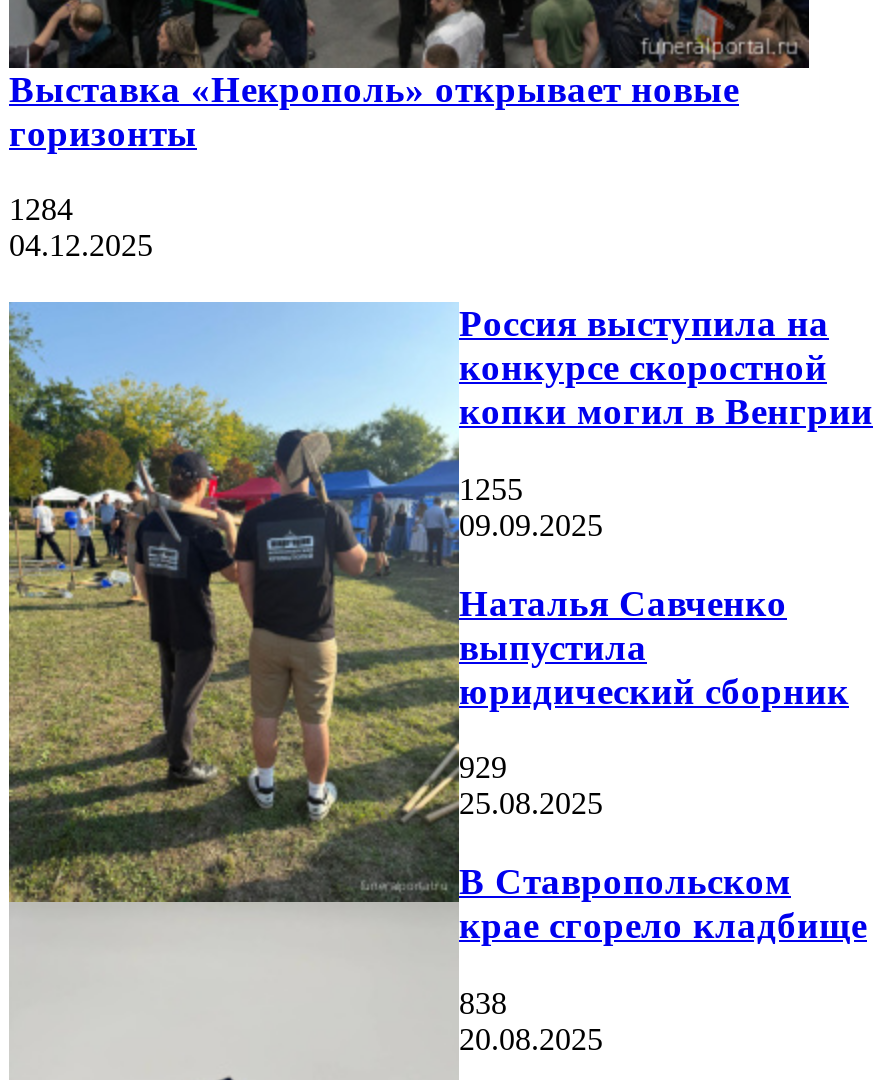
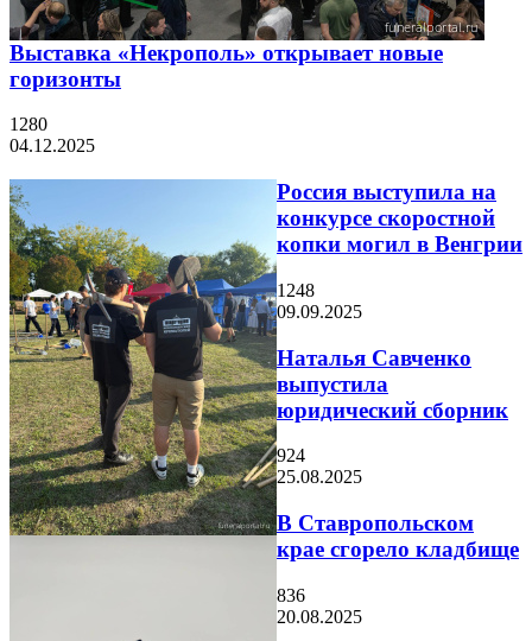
[9,193,73,227] 1284 -> [9,114,47,135] 1280
[459,472,523,506] 1255 -> [277,280,315,300] 1248
[459,751,507,785] 929 -> [277,445,305,466] 924
[459,986,507,1020] 838 -> [277,585,305,605] 836

